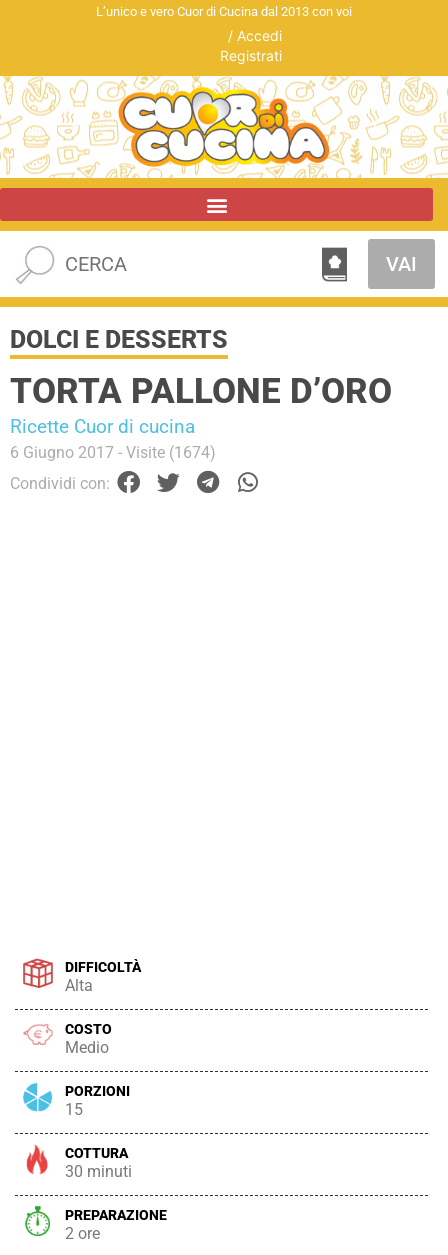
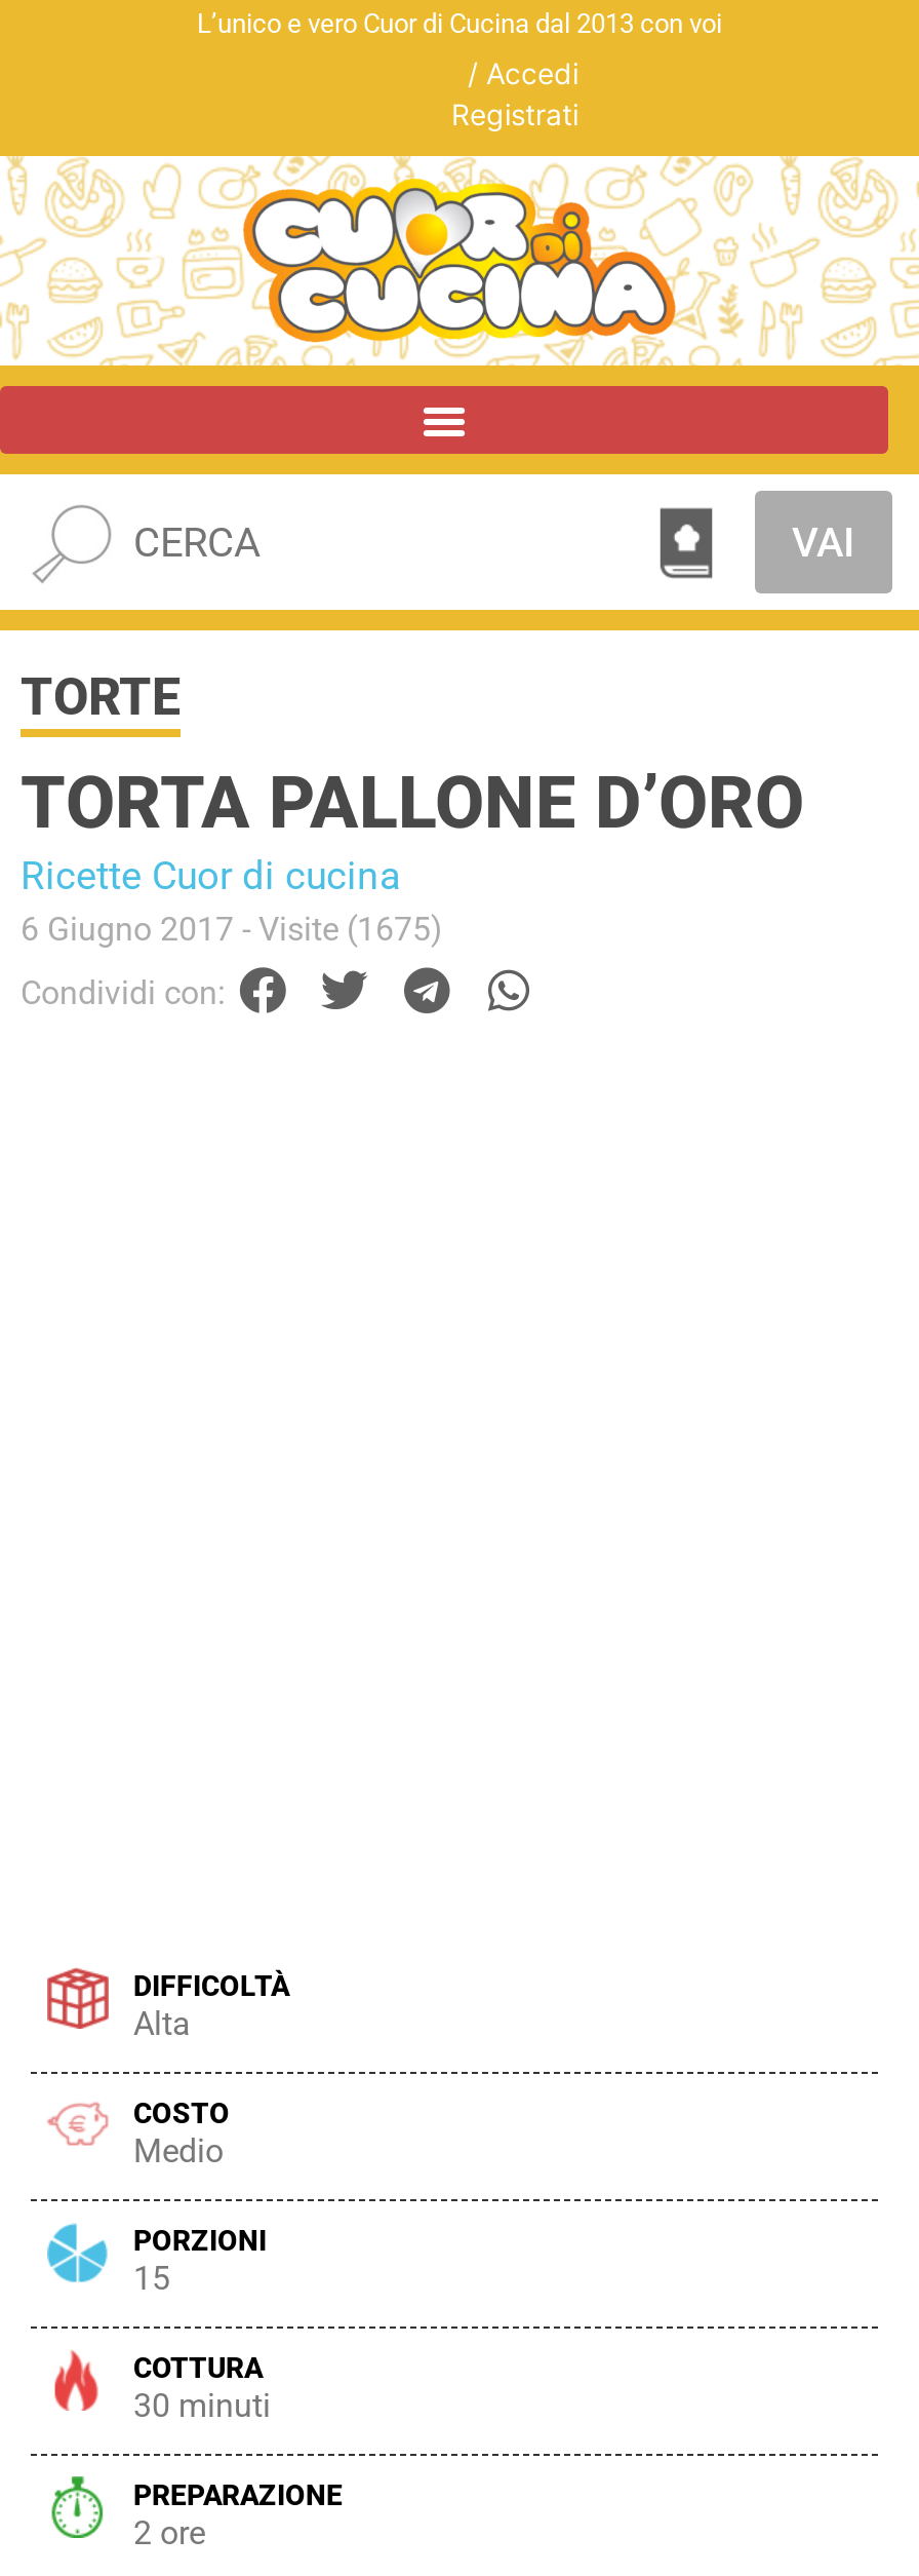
[10,325,228,354] DOLCI E DESSERTS -> [21,668,181,727] TORTE
[10,443,216,462] 6 Giugno 2017 - Visite (1674) -> [21,910,443,949] 6 Giugno 2017 - Visite (1675)

